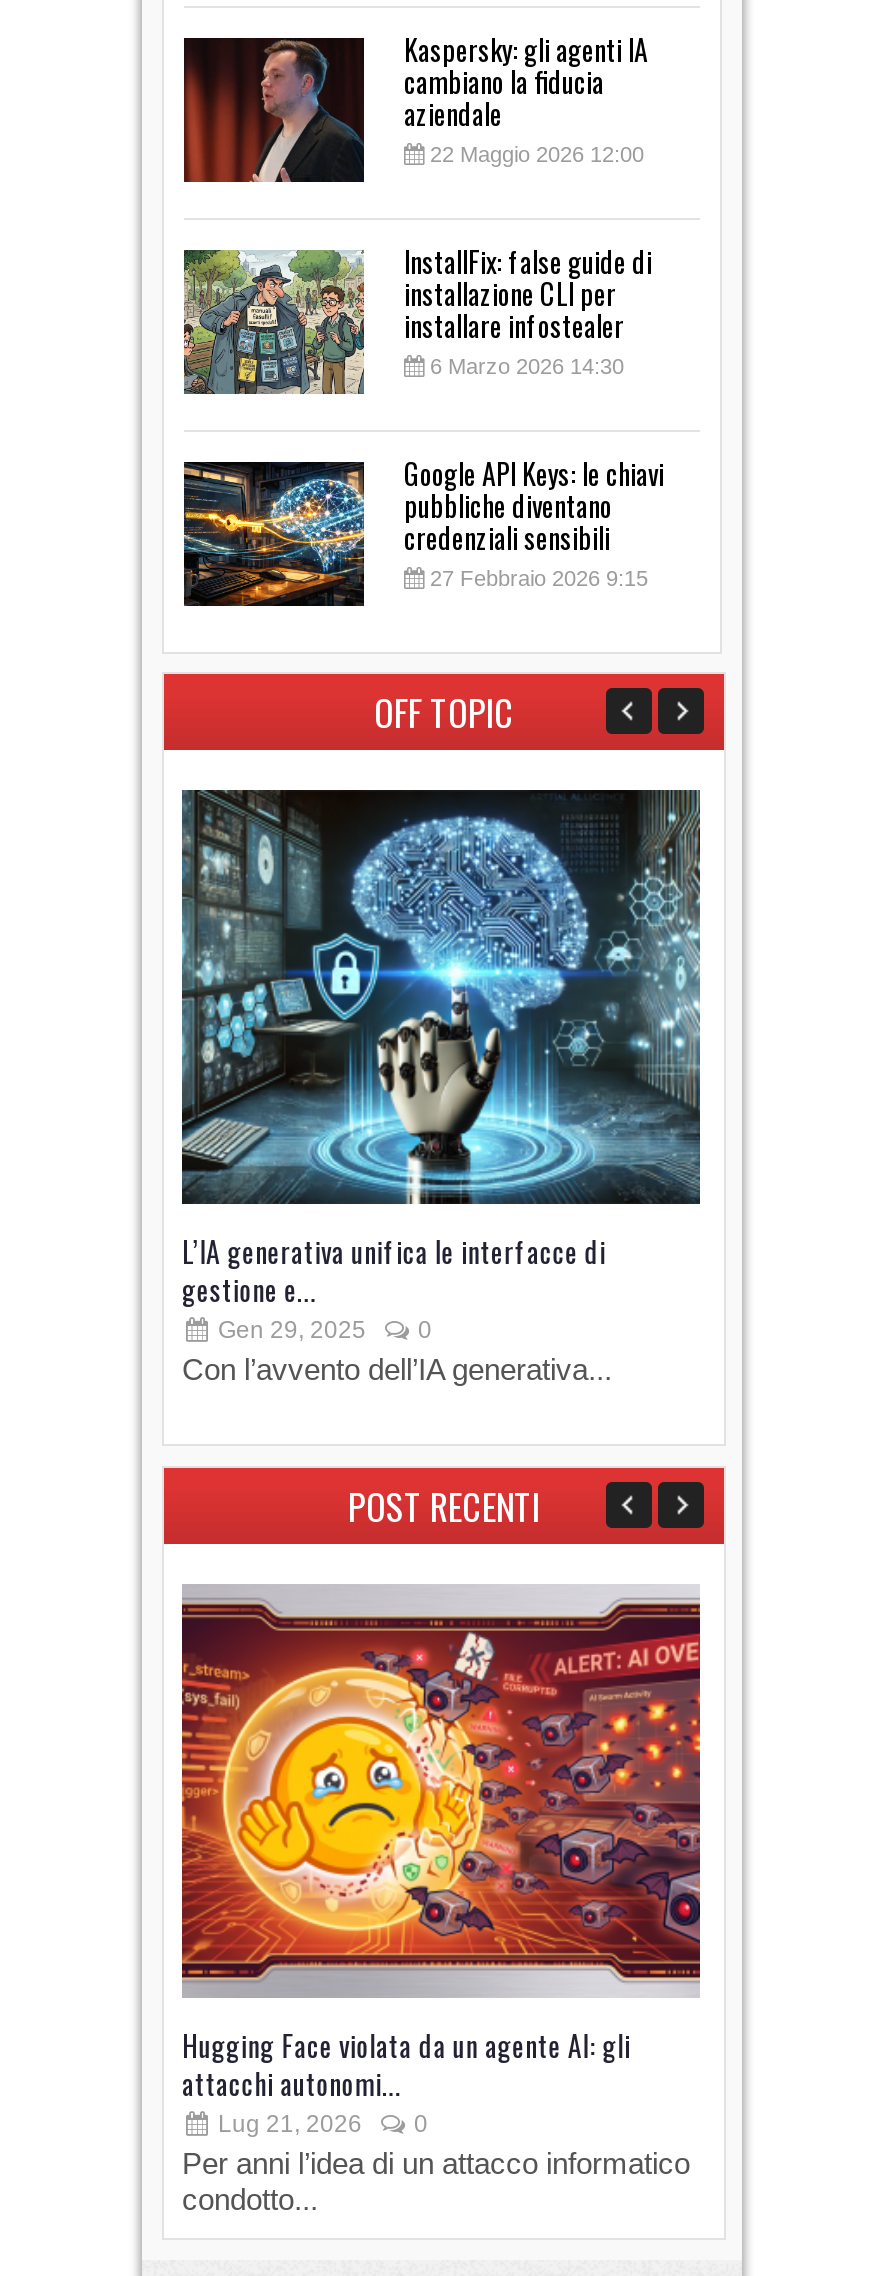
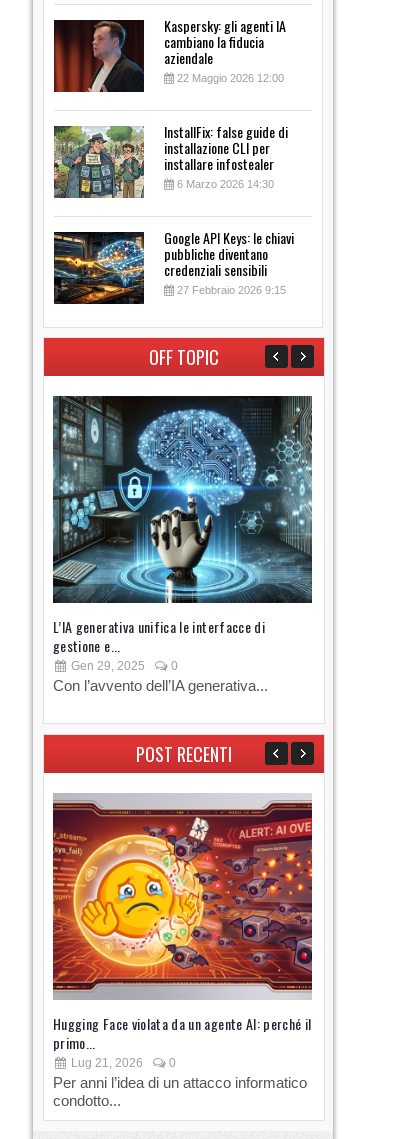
[182,2024,631,2104] Hugging Face violata da un agente AI: gli | attacchi autonomi... -> [53,1013,311,1053] Hugging Face violata da un agente AI: perché il | primo...

